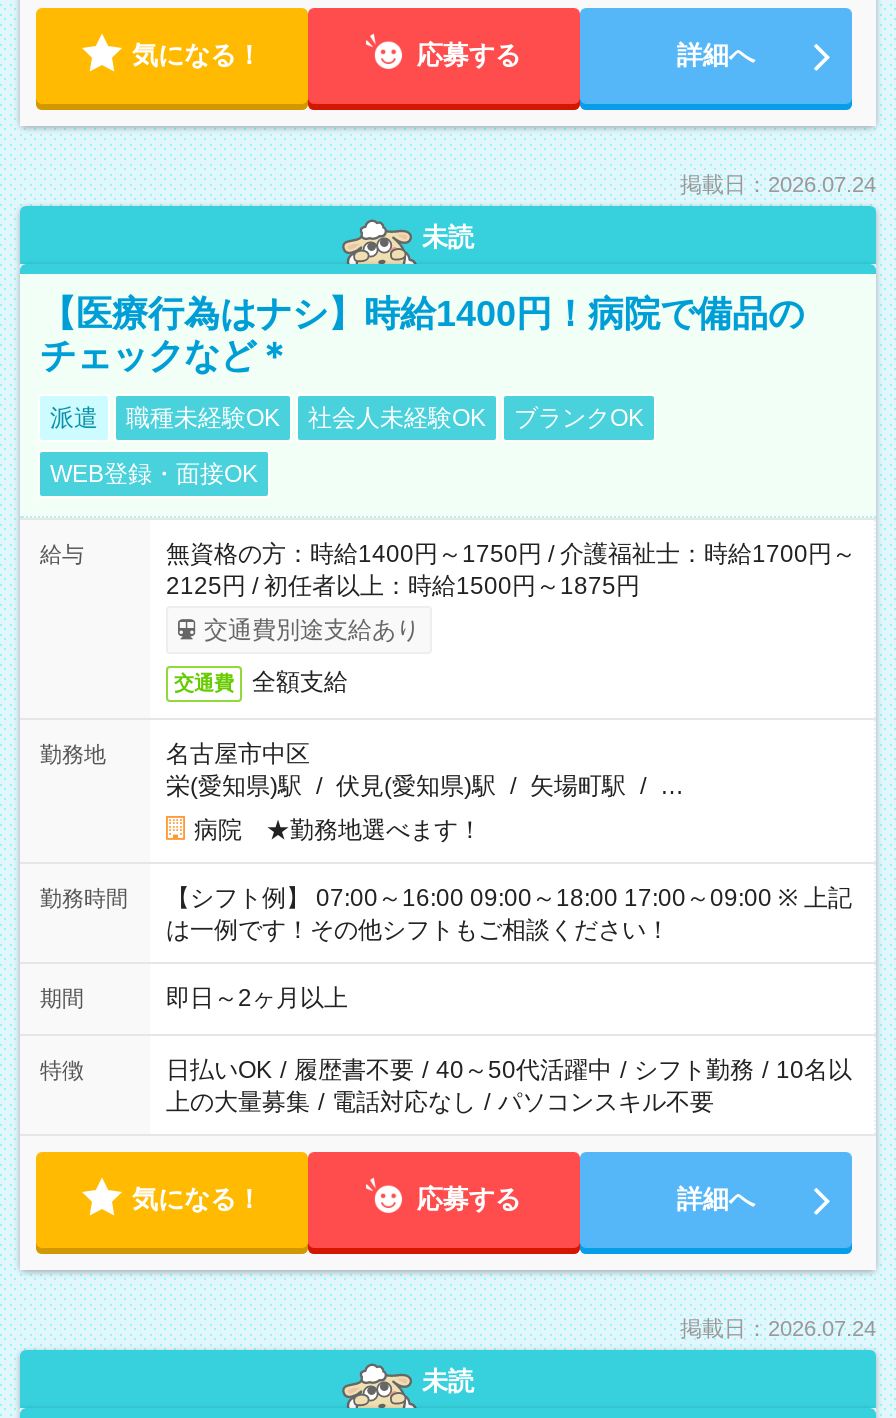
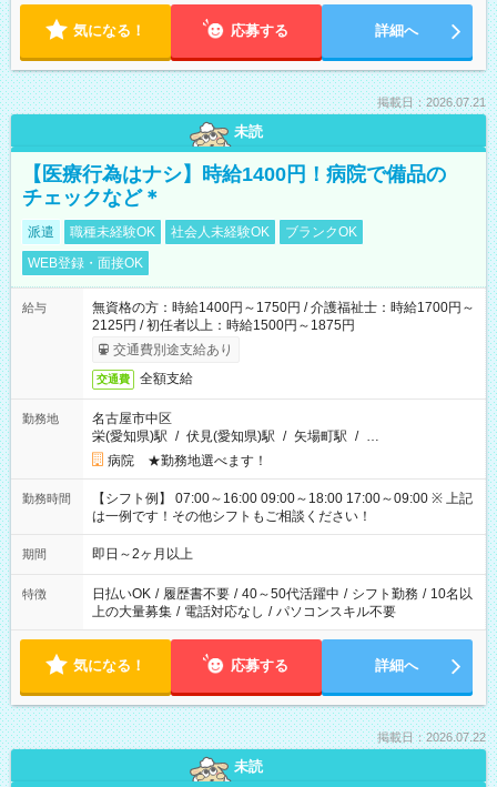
[680,172,876,196] 掲載日：2026.07.24 -> [377,95,486,109] 掲載日：2026.07.21
[680,1316,876,1340] 掲載日：2026.07.24 -> [377,730,486,744] 掲載日：2026.07.22

